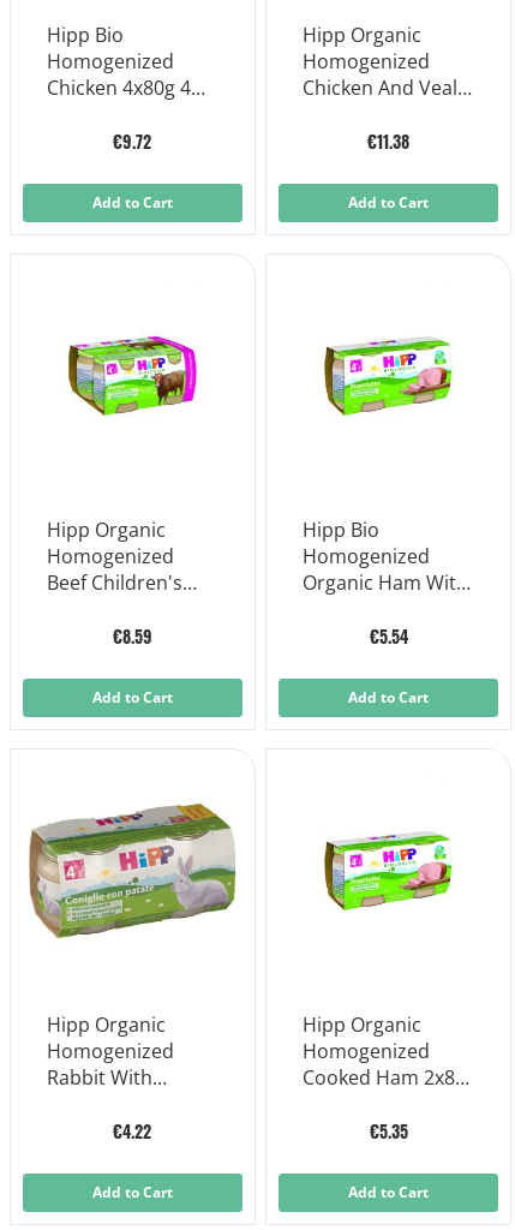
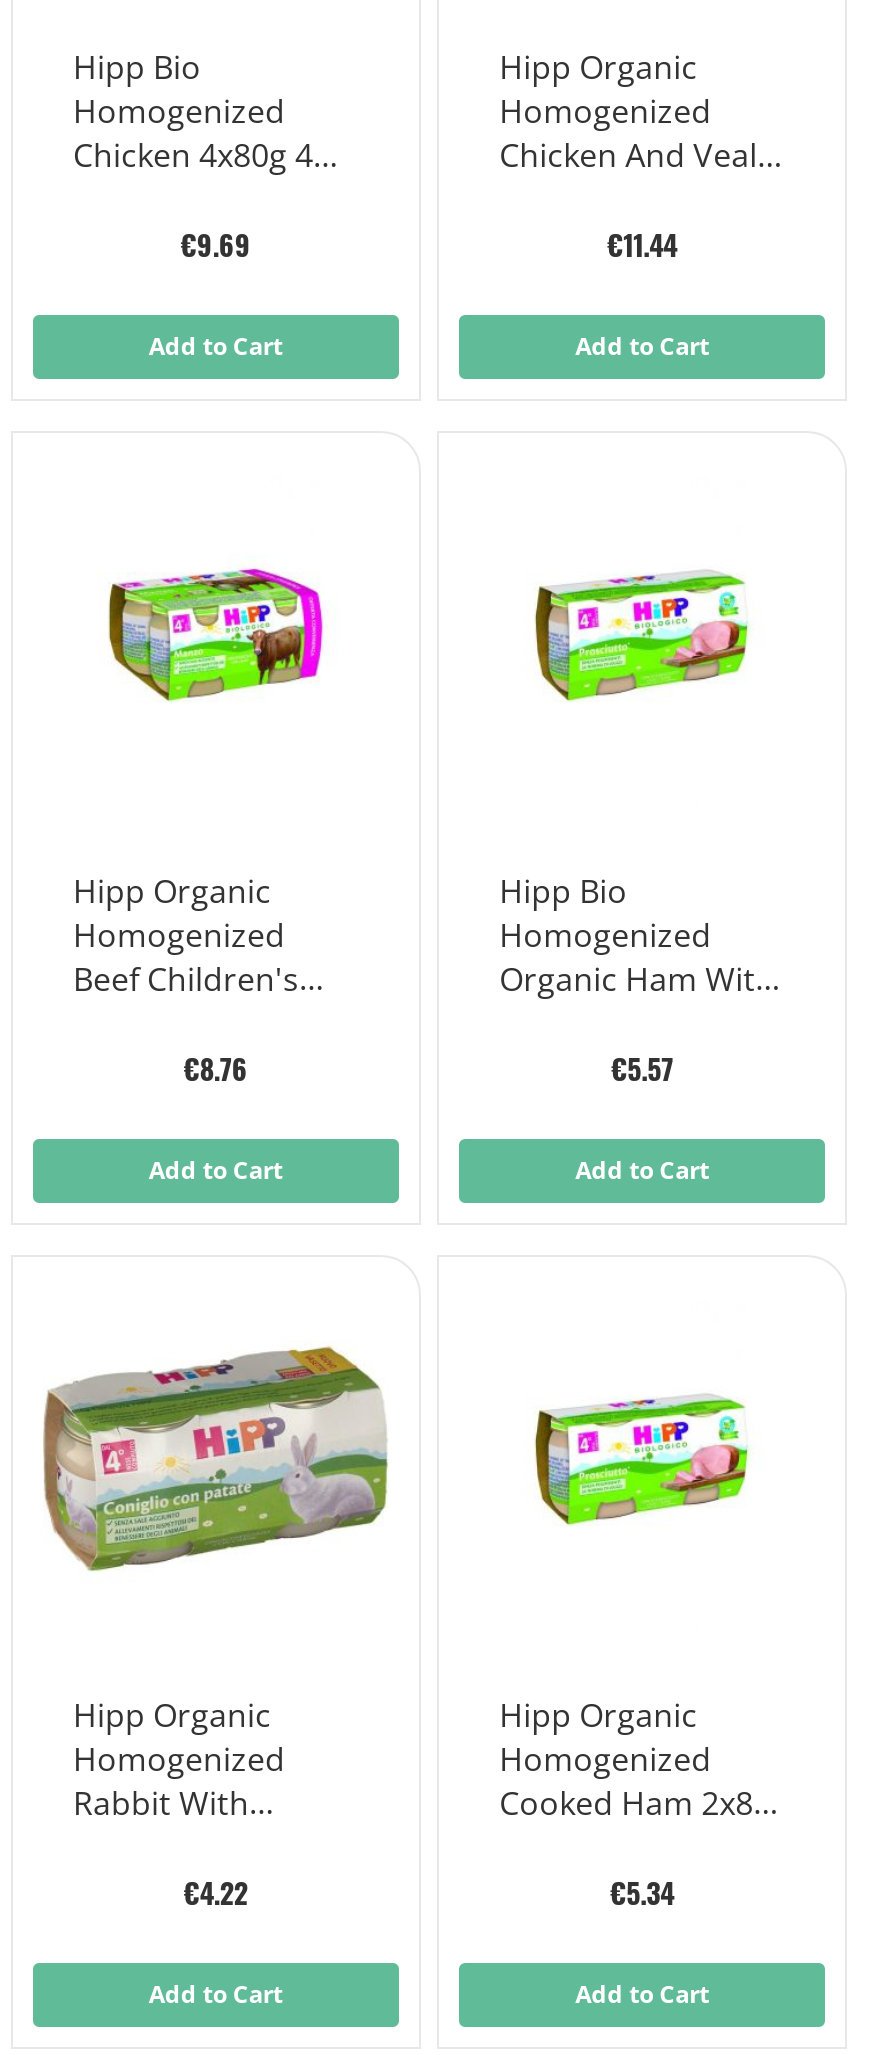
[113,128,152,154] €9.72 -> [181,223,251,265] €9.69
[367,128,409,154] €11.38 -> [607,223,677,265] €11.44
[113,623,152,648] €8.59 -> [184,1046,248,1088] €8.76
[369,623,408,648] €5.54 -> [611,1046,673,1088] €5.57
[369,1118,408,1143] €5.35 -> [610,1870,674,1912] €5.34

